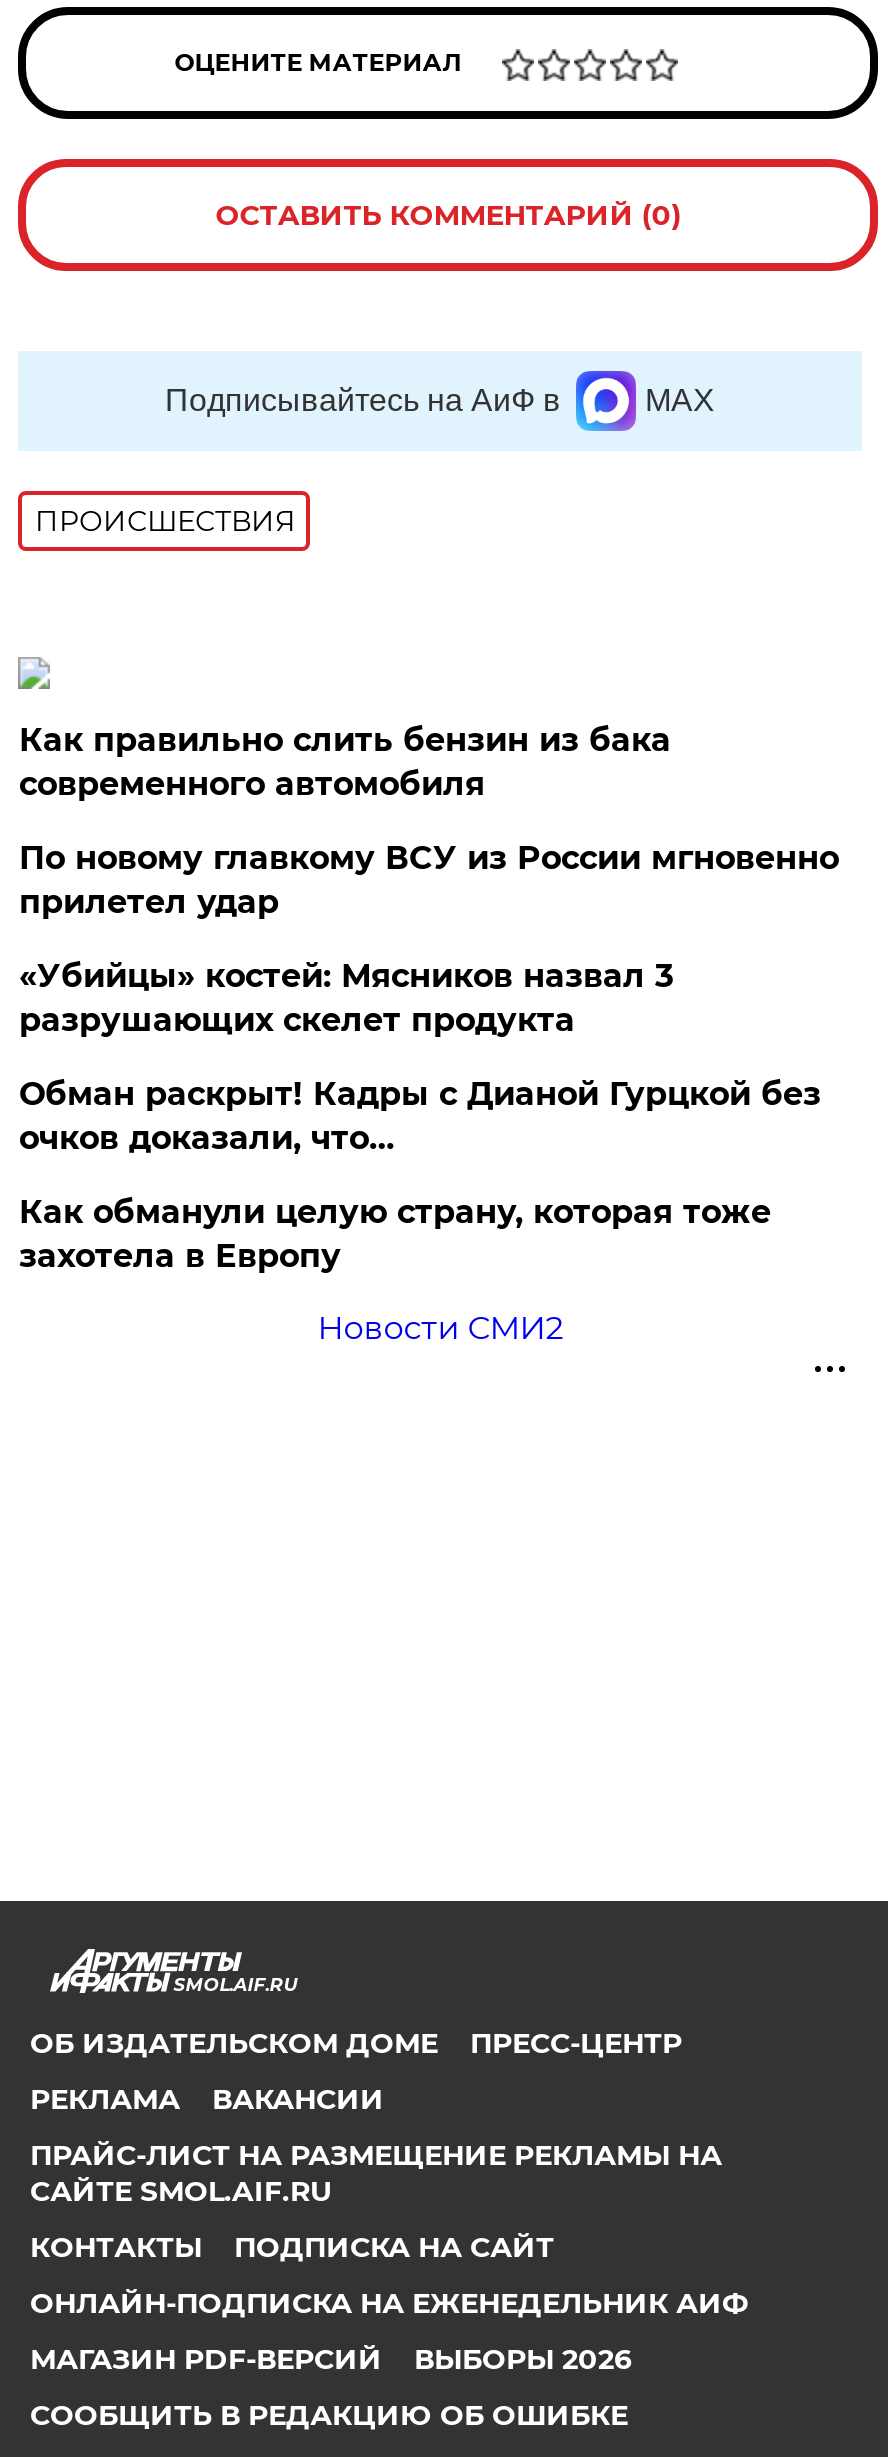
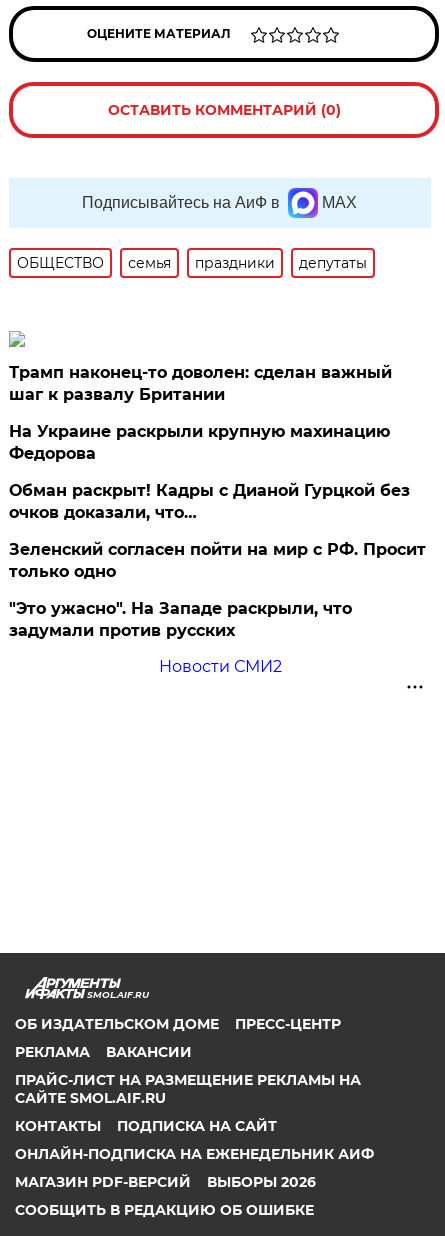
[35,503,295,539] ПРОИСШЕСТВИЯ -> [17,254,367,272] ОБЩЕСТВО | семья | праздники | депутаты
[19,721,839,1039] Как правильно слить бензин из бака | современного автомобиля | По новому главкому ВСУ из России мгновенно | прилетел удар | «Убийцы» костей: Мясников назвал 3 | разрушающих скелет продукта -> [9,363,392,463] Трамп наконец-то доволен: сделан важный | шаг к развалу Британии | На Украине раскрыли крупную махинацию | Федорова
moved [19,1075,821,1157] -> [9,481,410,522]: Обман раскрыт! Кадры с Дианой Гурцкой без | очков доказали, что…
[19,1193,771,1275] Как обманули целую страну, которая тоже | захотела в Европу -> [9,540,426,640] Зеленский согласен пойти на мир с РФ. Просит | только одно | "Это ужасно". На Западе раскрыли, что | задумали против русских

